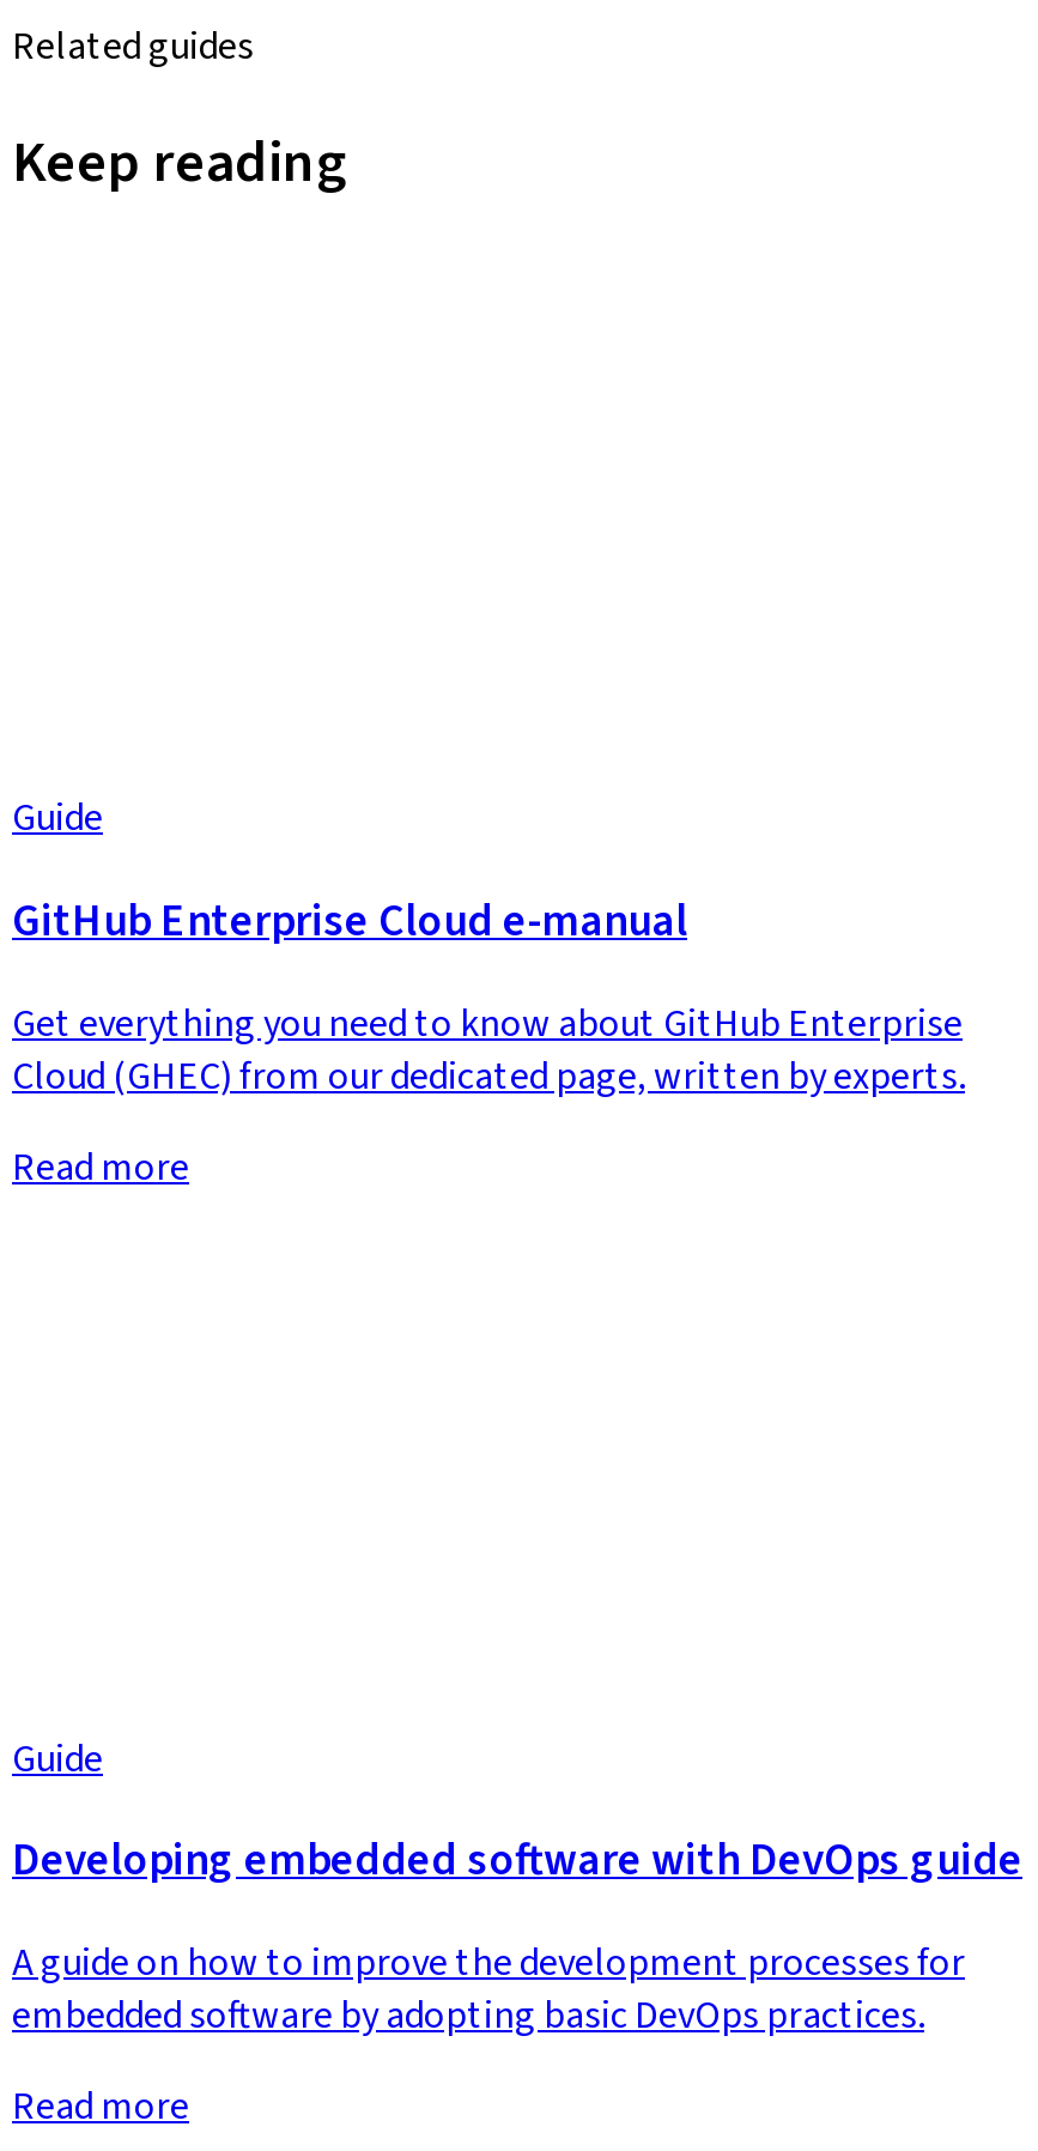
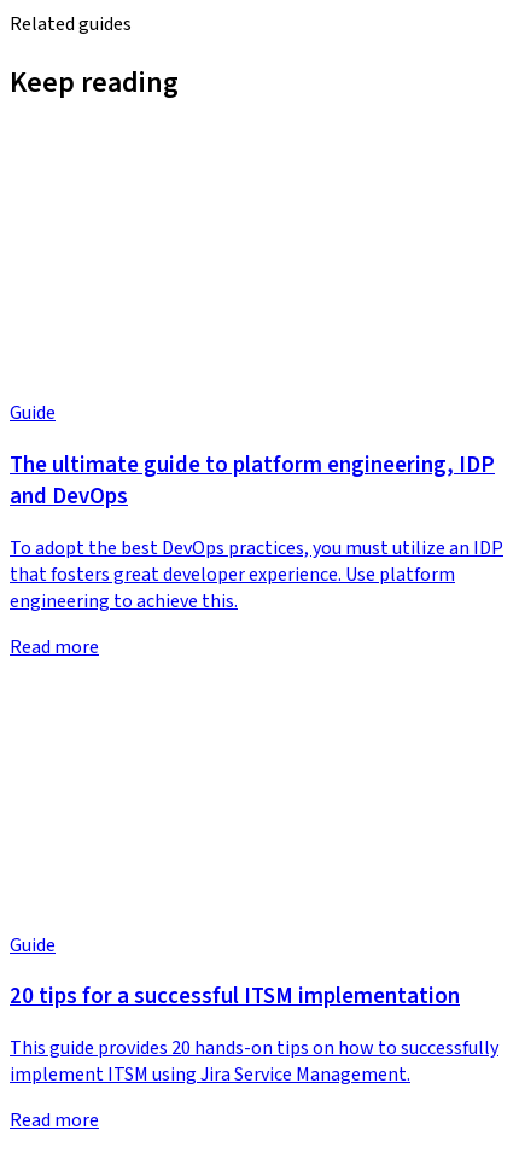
[12,890,687,952] GitHub Enterprise Cloud e-manual -> [10,449,495,512] The ultimate guide to platform engineering, IDP | and DevOps
[12,997,965,1102] Get everything you need to know about GitHub Enterprise | Cloud (GHEC) from our dedicated page, written by experts. -> [10,534,503,614] To adopt the best DevOps practices, you must utilize an IDP | that fosters great developer experience. Use platform | engineering to achieve this.
[12,1830,1022,1892] Developing embedded software with DevOps guide -> [10,981,460,1012] 20 tips for a successful ITSM implementation
[12,1937,965,2042] A guide on how to improve the development processes for | embedded software by adopting basic DevOps practices. -> [10,1035,498,1088] This guide provides 20 hands-on tips on how to successfully | implement ITSM using Jira Service Management.

